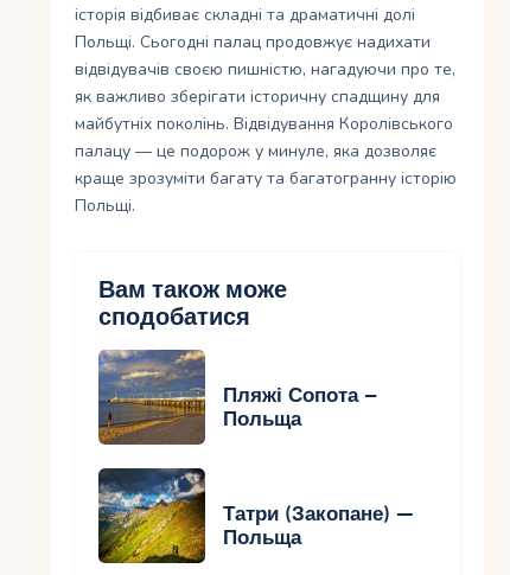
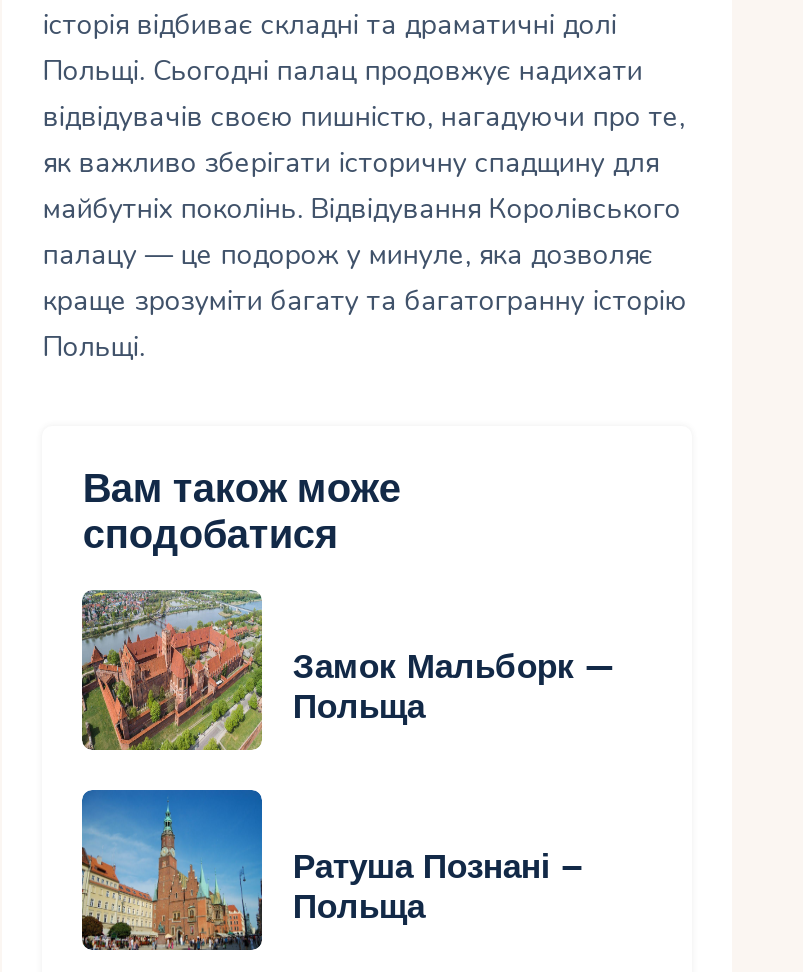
[97,350,378,445] [image] | Пляжі Сопота – -> [80,590,615,752] [image] | Замок Мальборк —
[97,467,414,564] [image] | Татри (Закопане) — -> [80,788,583,952] [image] | Ратуша Познані –

